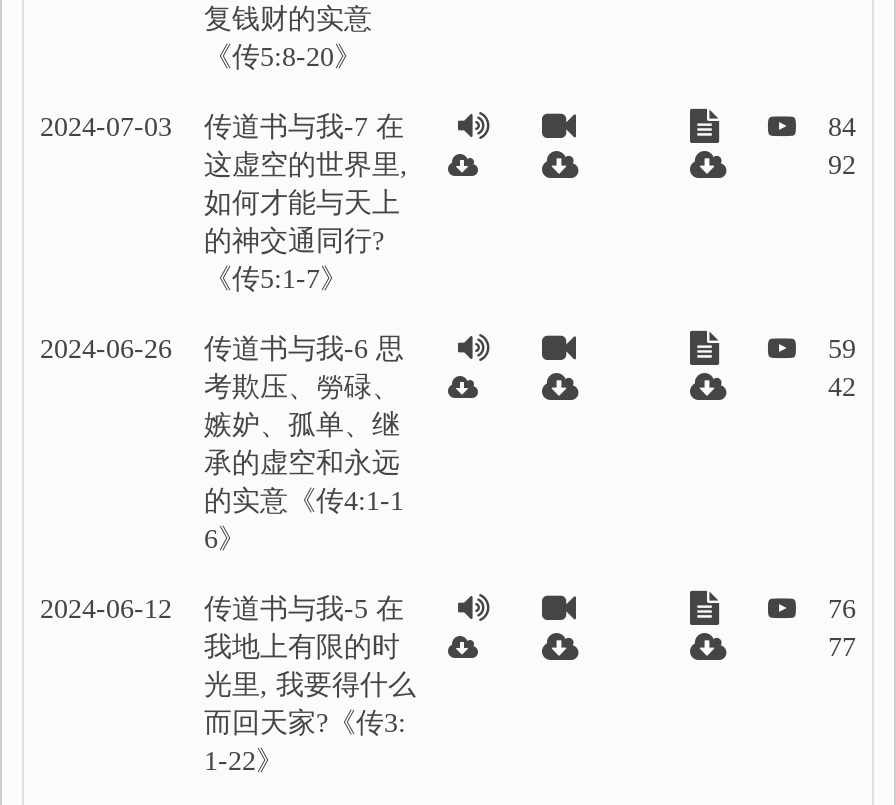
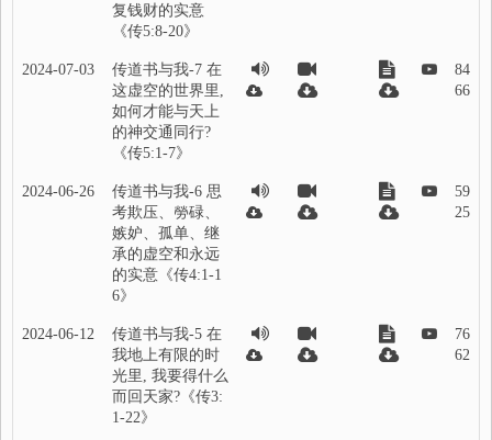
[828,151,856,181] 92 -> [455,83,470,99] 66
[828,373,856,403] 42 -> [455,205,470,221] 25
[828,633,856,663] 77 -> [455,347,470,364] 62

